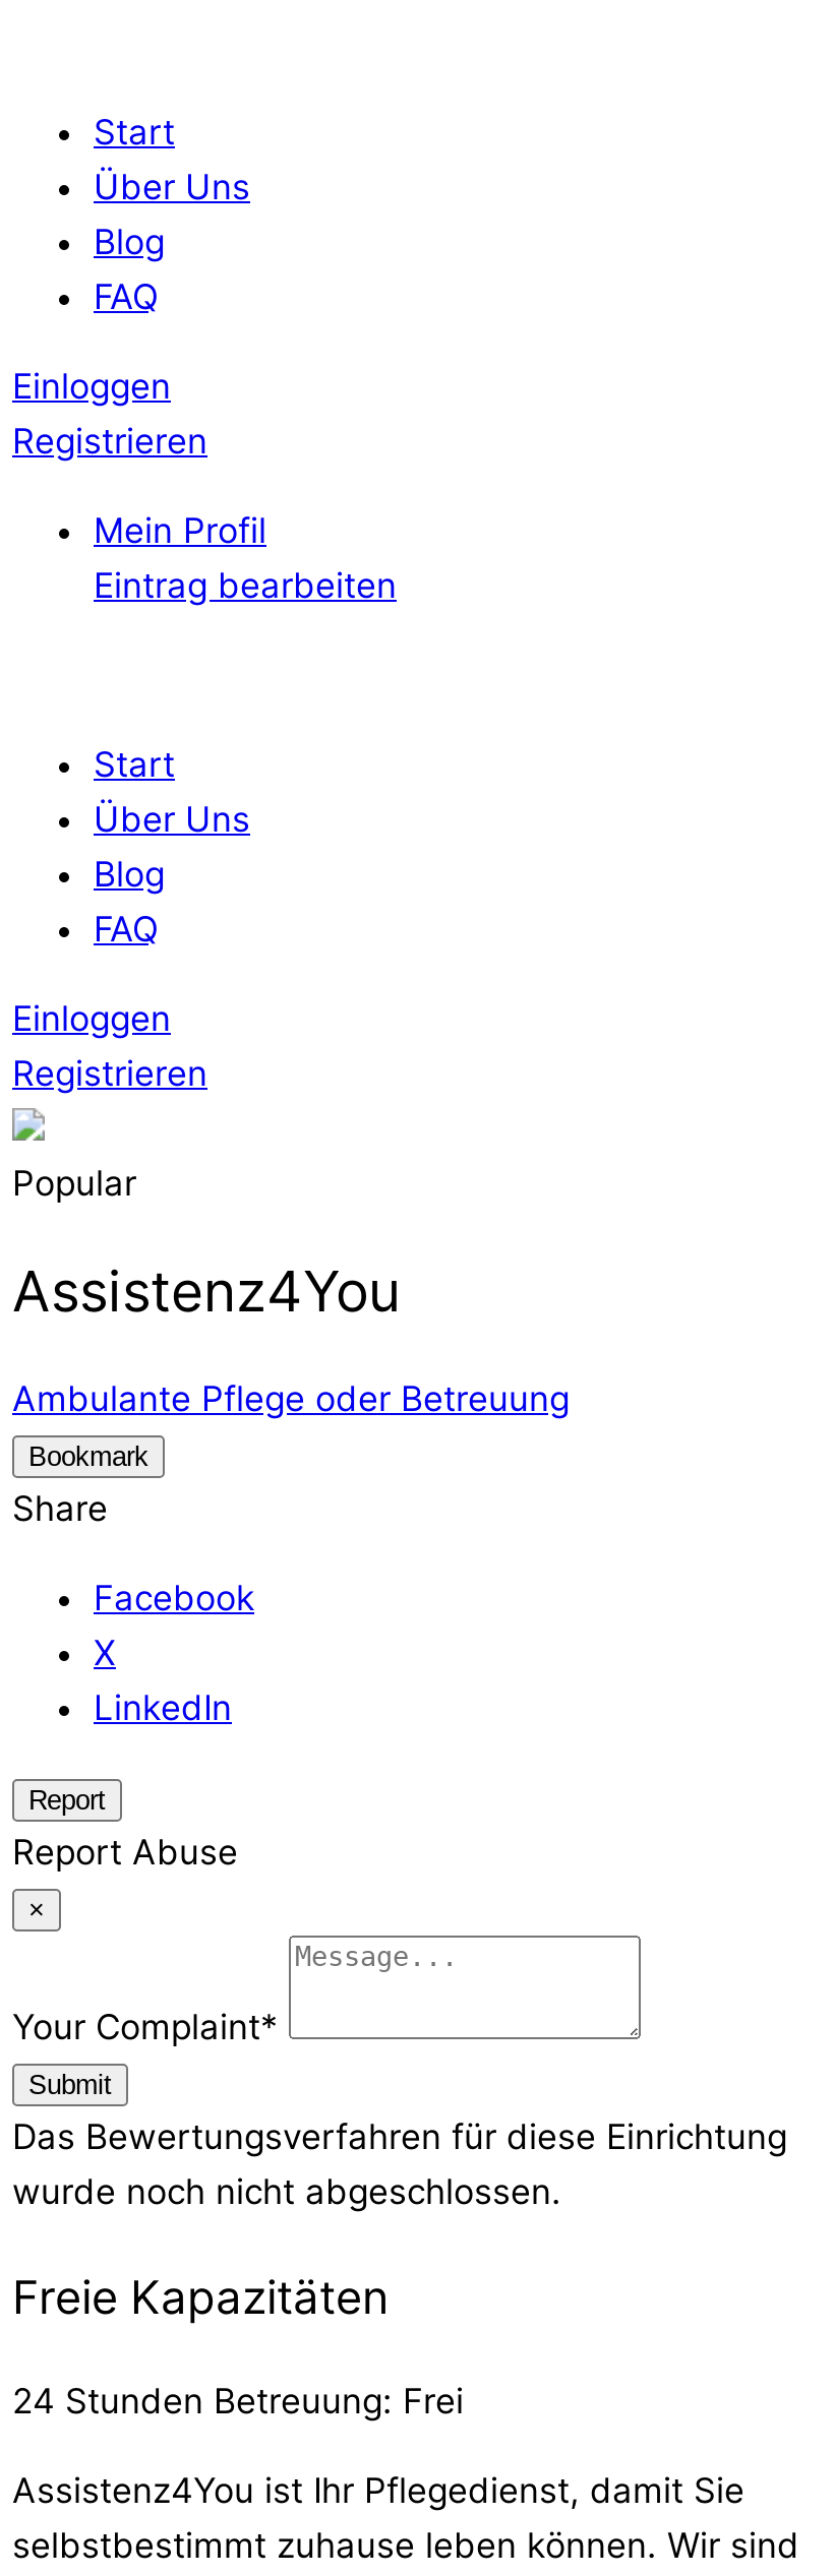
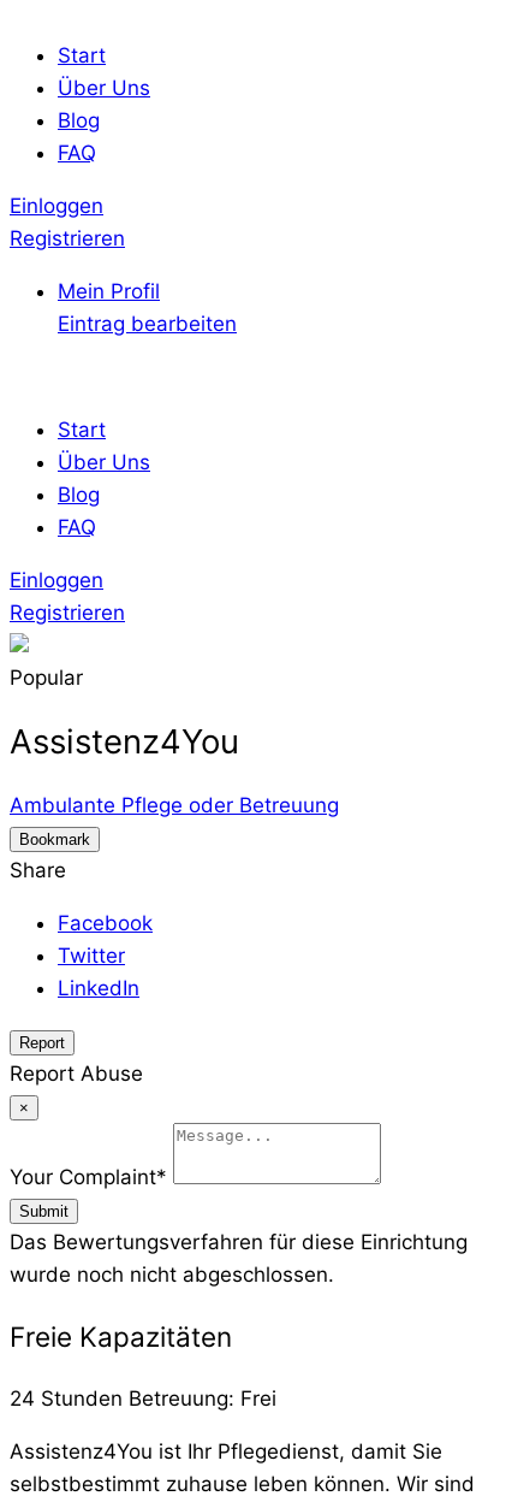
[94,1632,116,1672] X -> [58,943,125,967] Twitter

